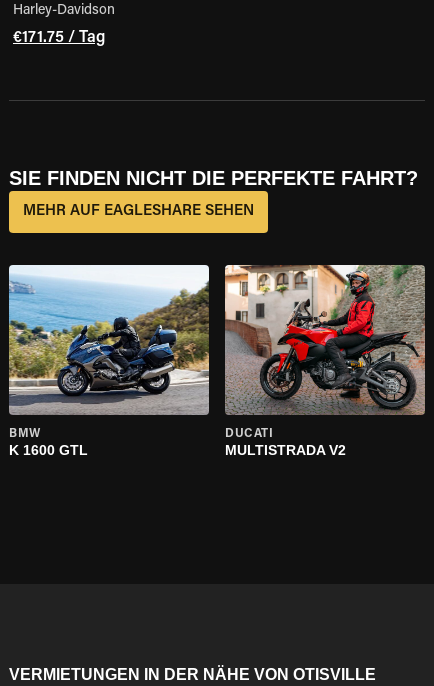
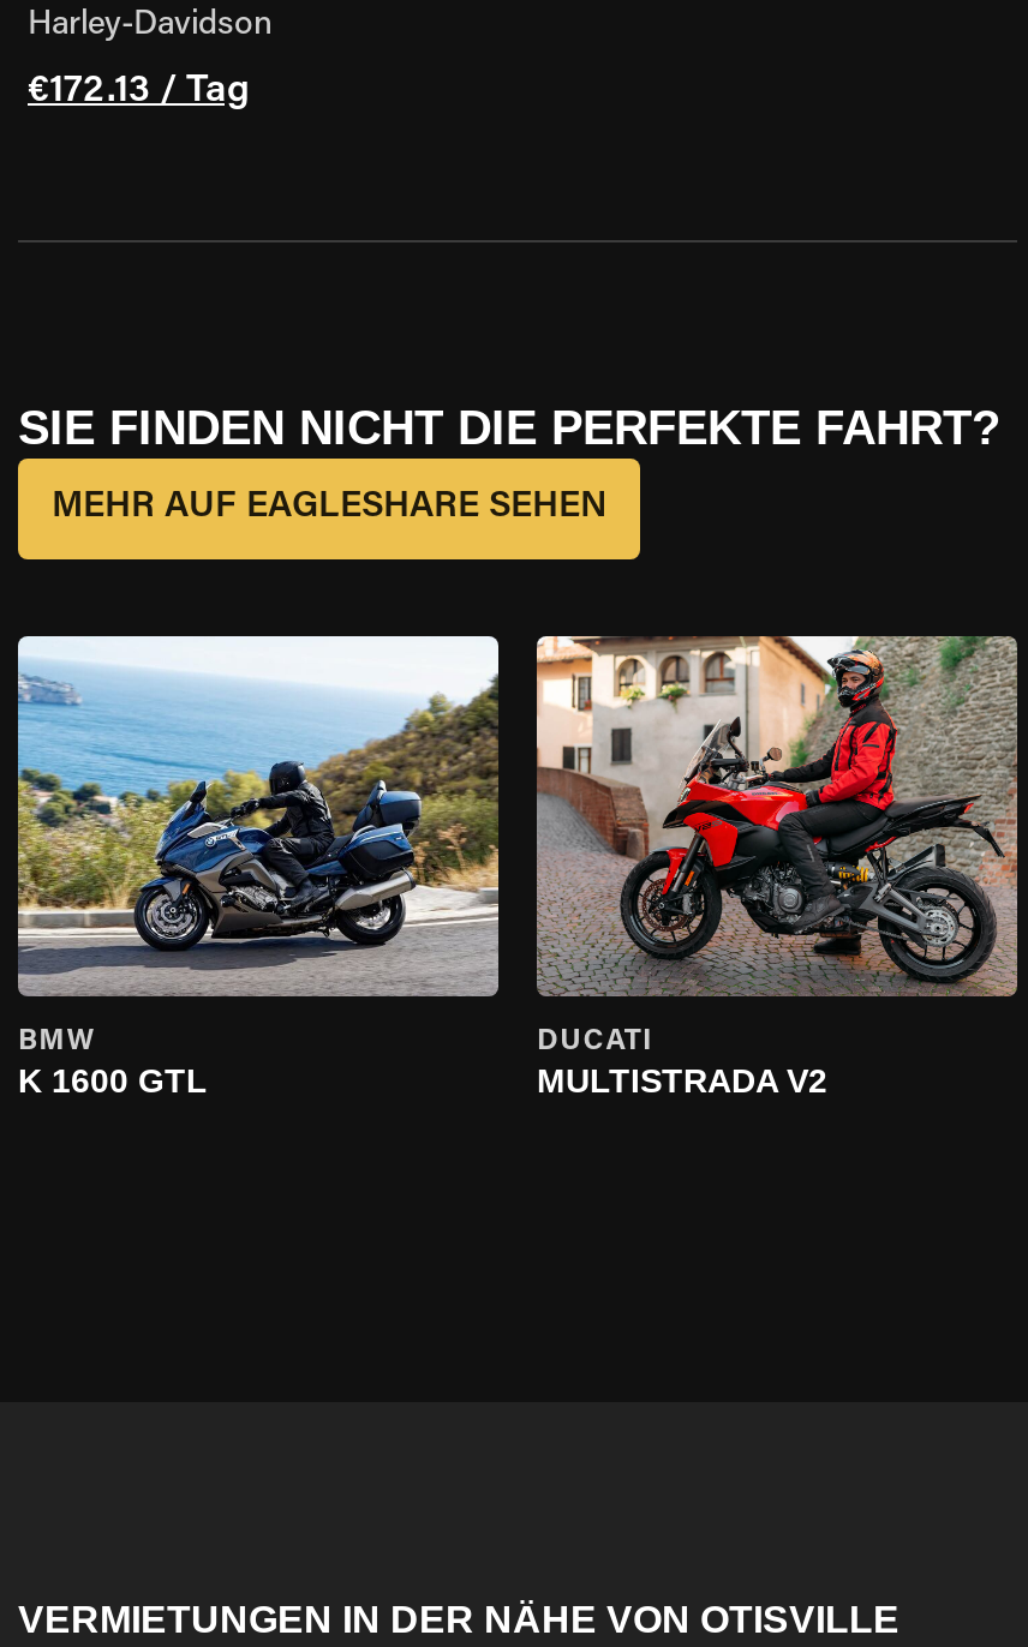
[13,30,105,46] €171.75 / Tag -> [28,72,249,110] €172.13 / Tag

